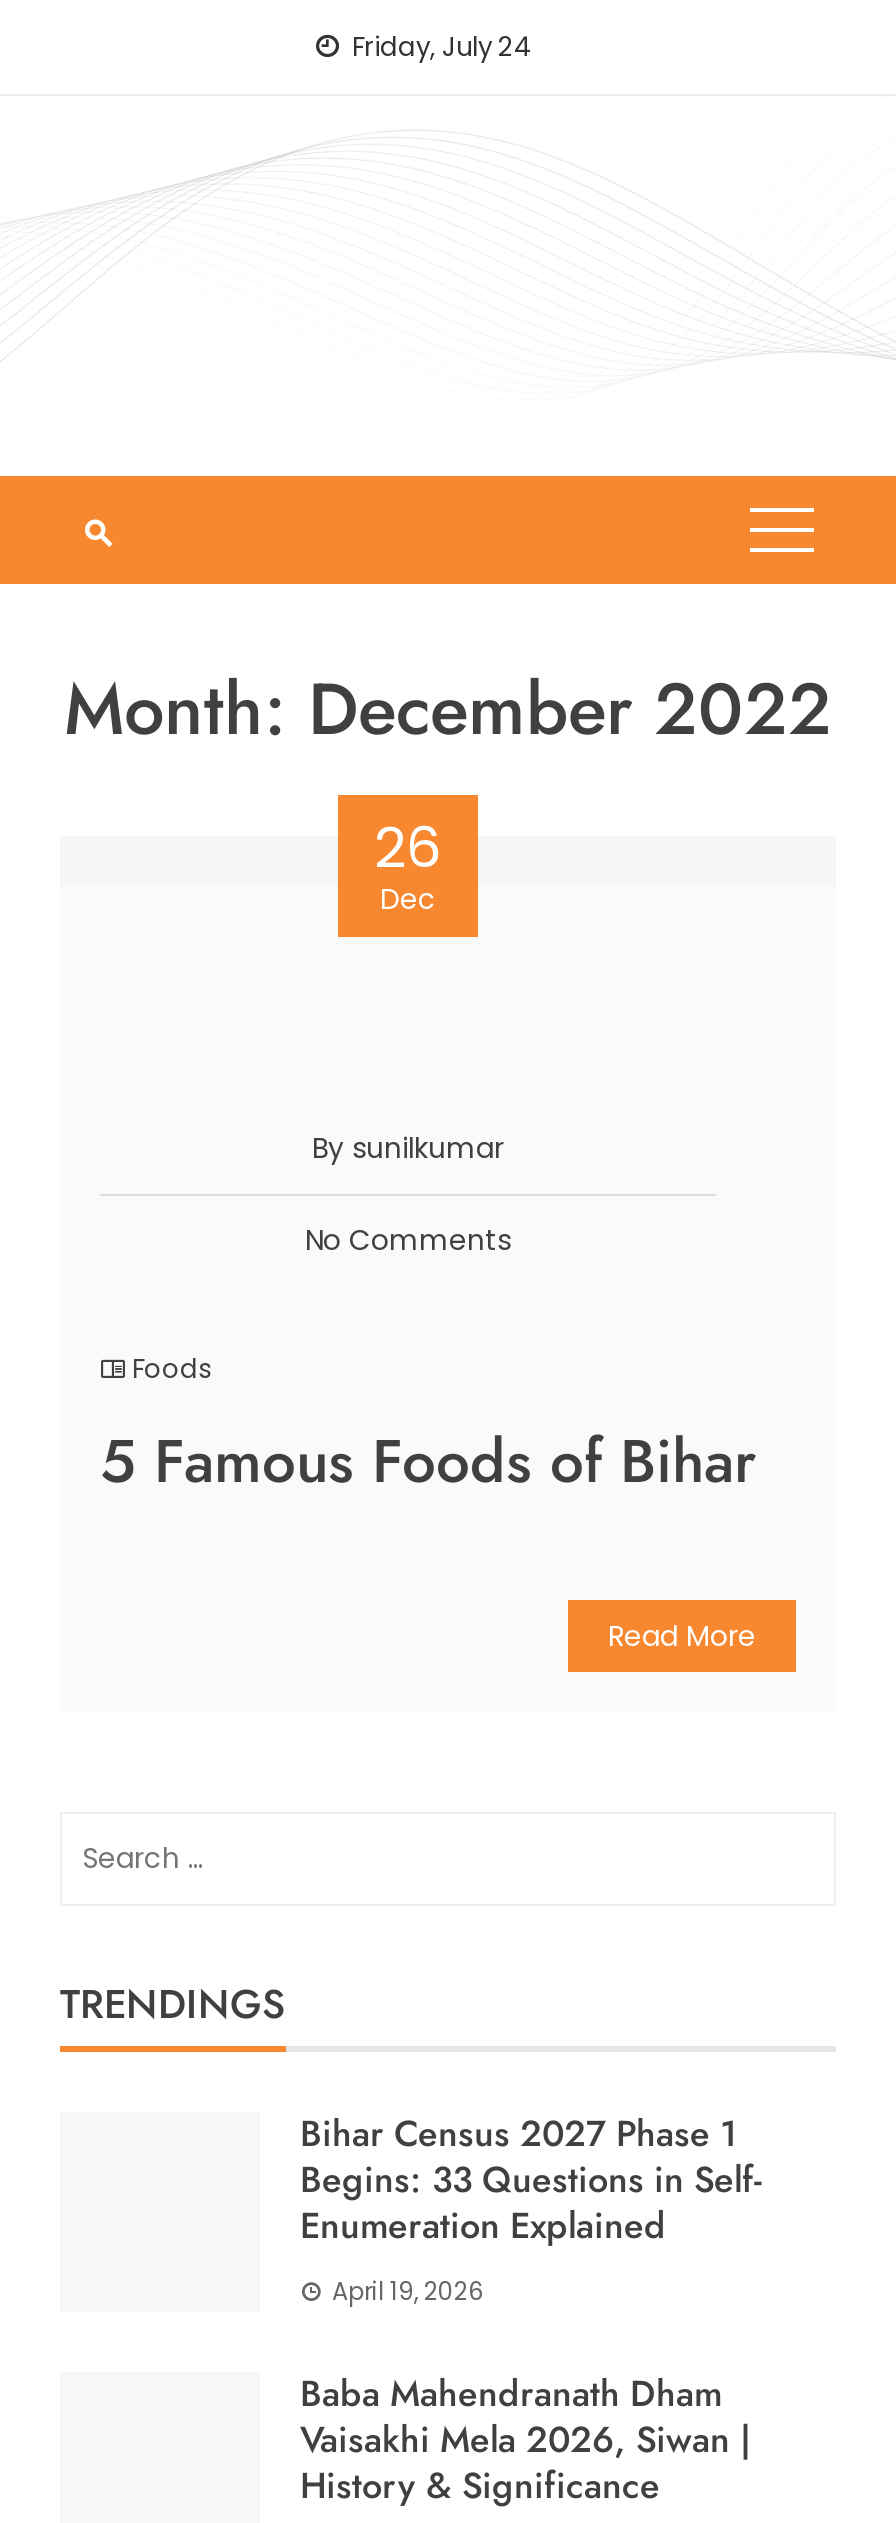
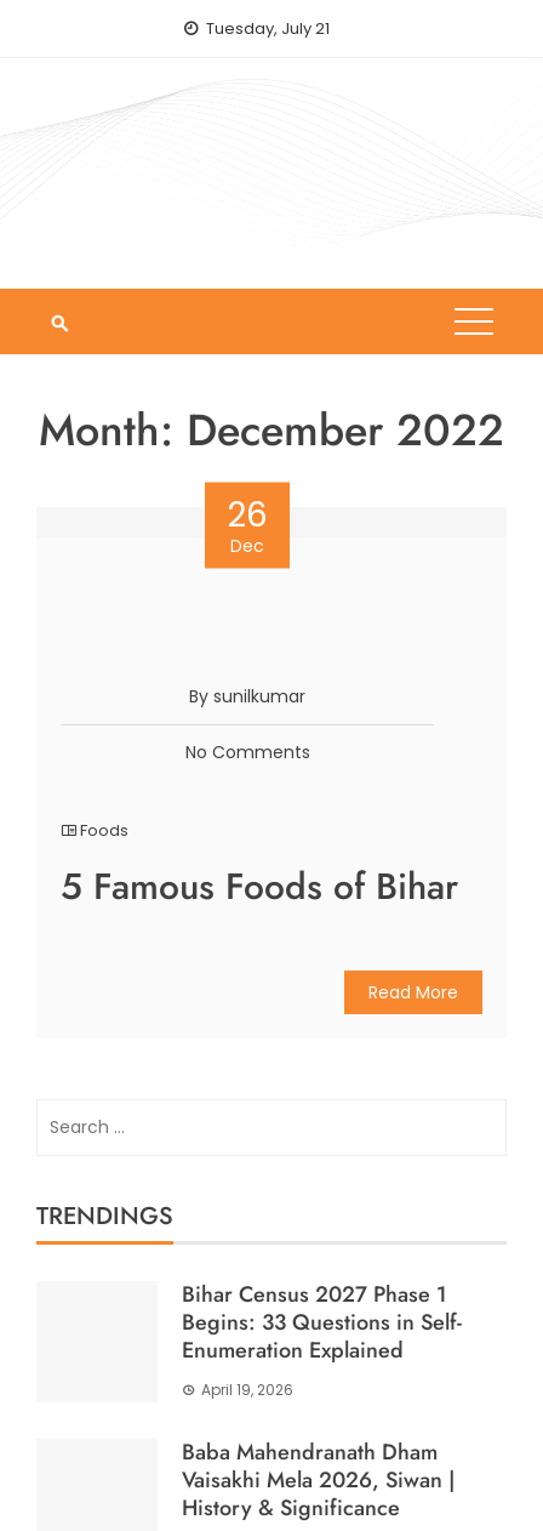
[352,28,532,66] Friday, July 24 -> [206,17,330,40] Tuesday, July 21

